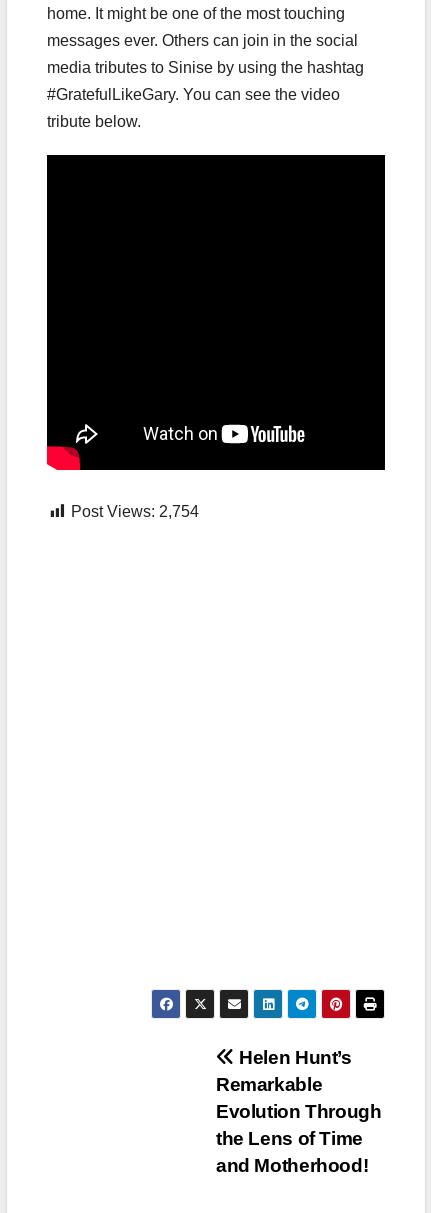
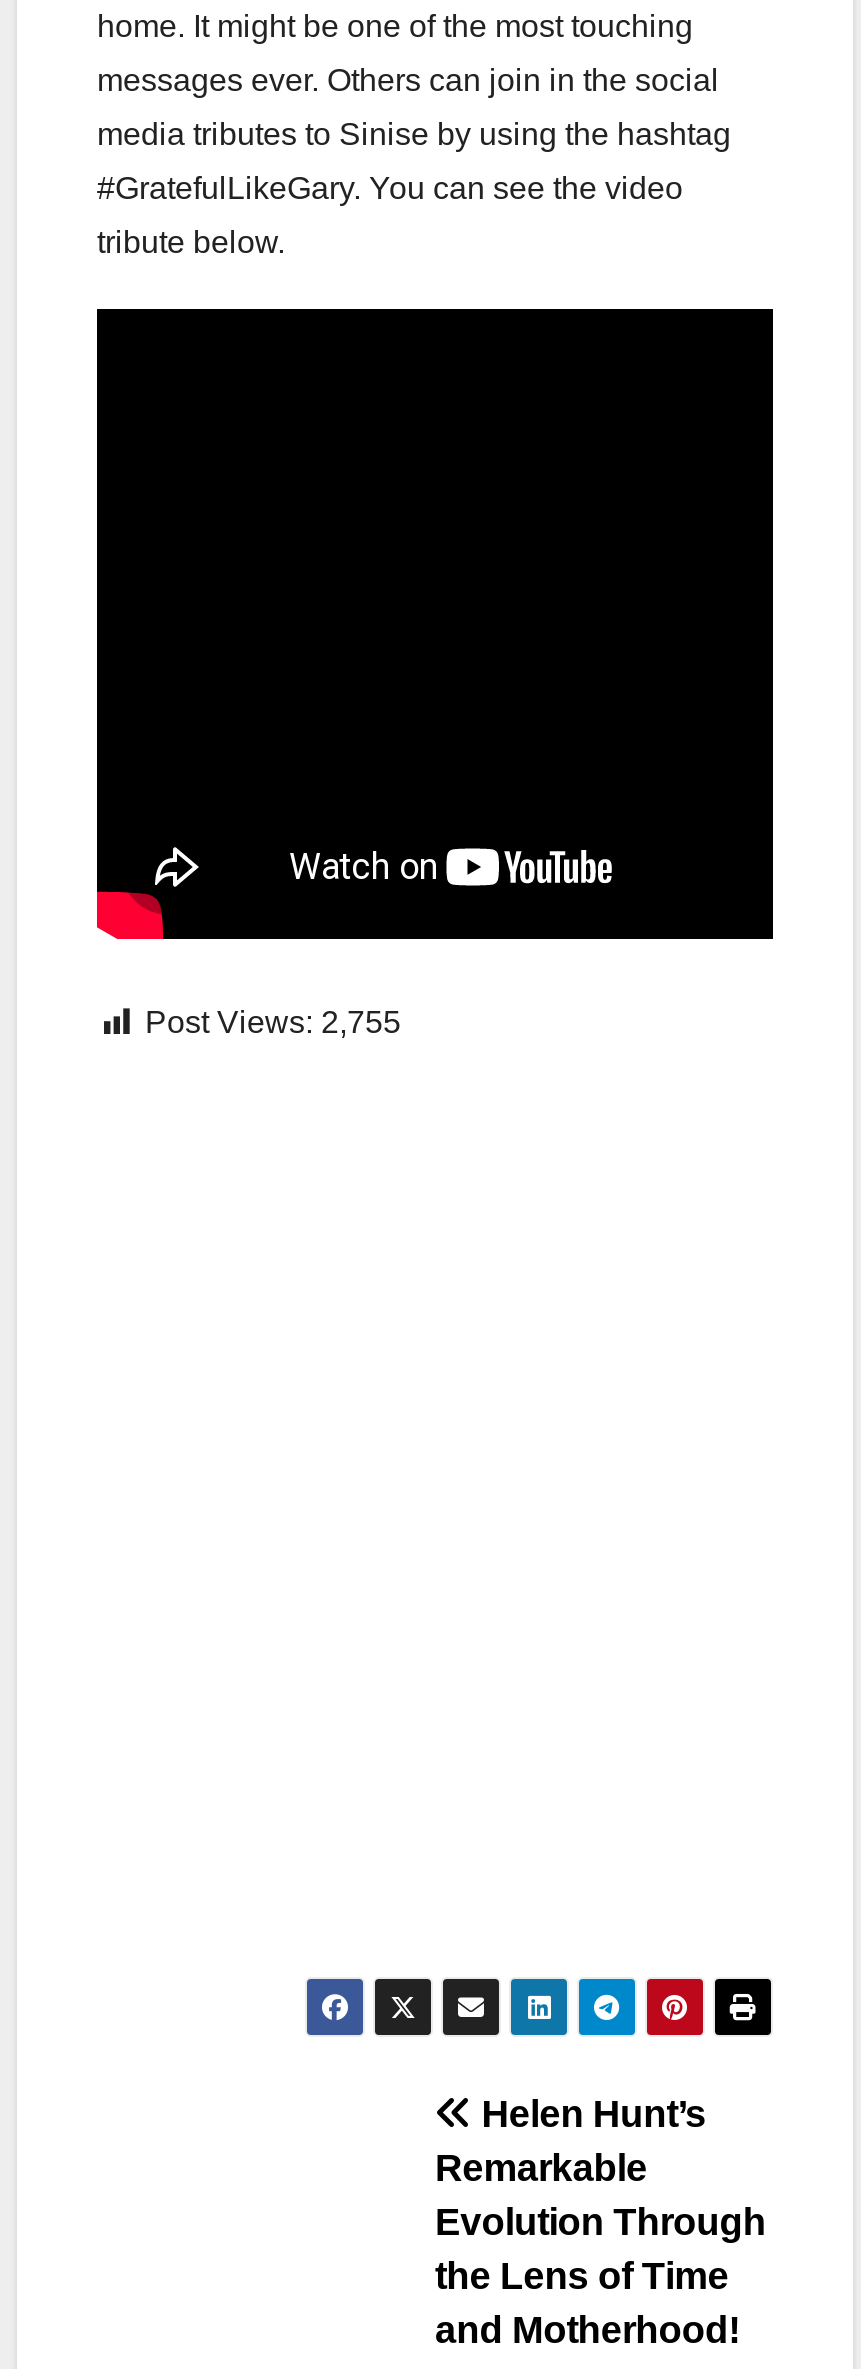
[71,503,199,520] Post Views: 2,754 -> [145,1006,401,1040] Post Views: 2,755

